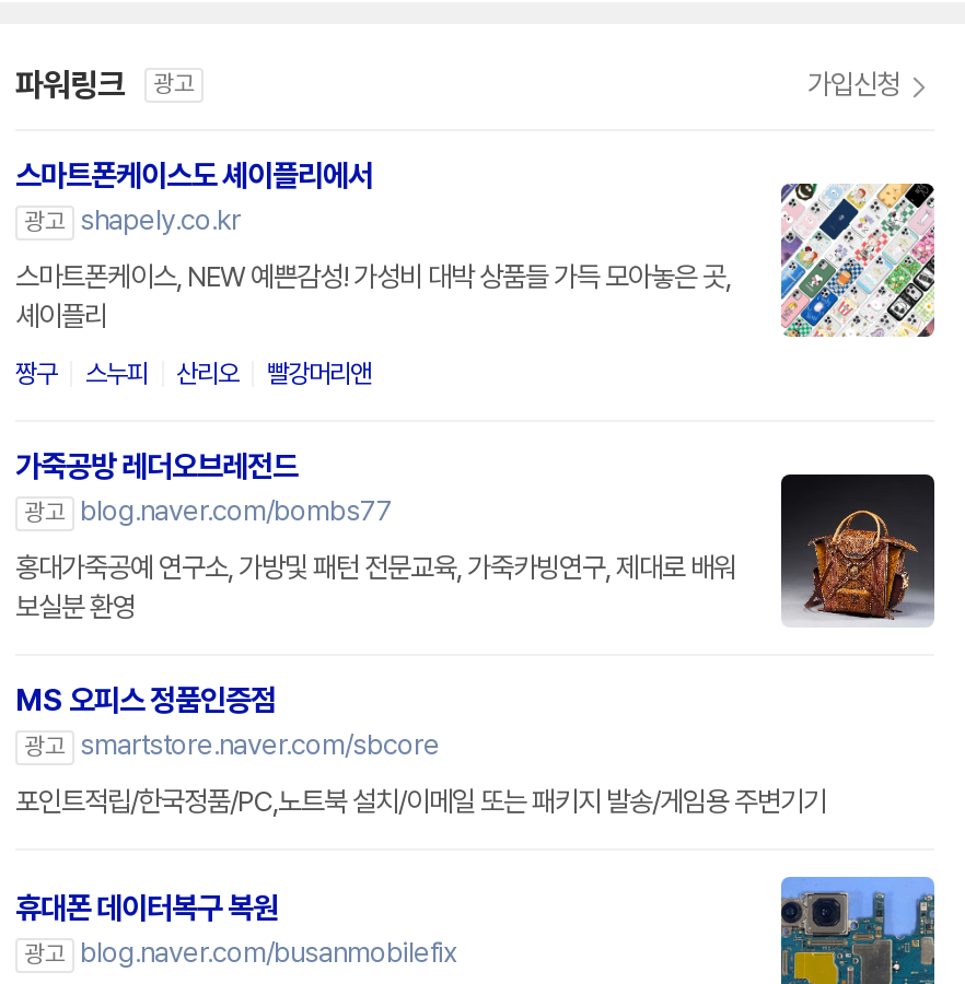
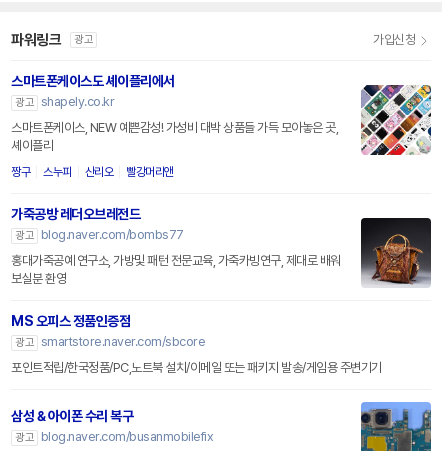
[779,181,937,339] [image] -> [360,84,432,156] [image]
[15,890,278,925] 휴대폰 데이터복구 복원 -> [11,408,133,424] 삼성 & 아이폰 수리 복구

